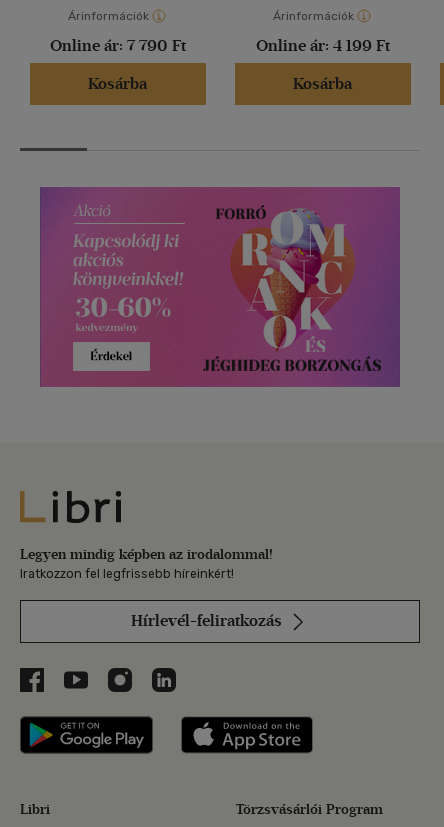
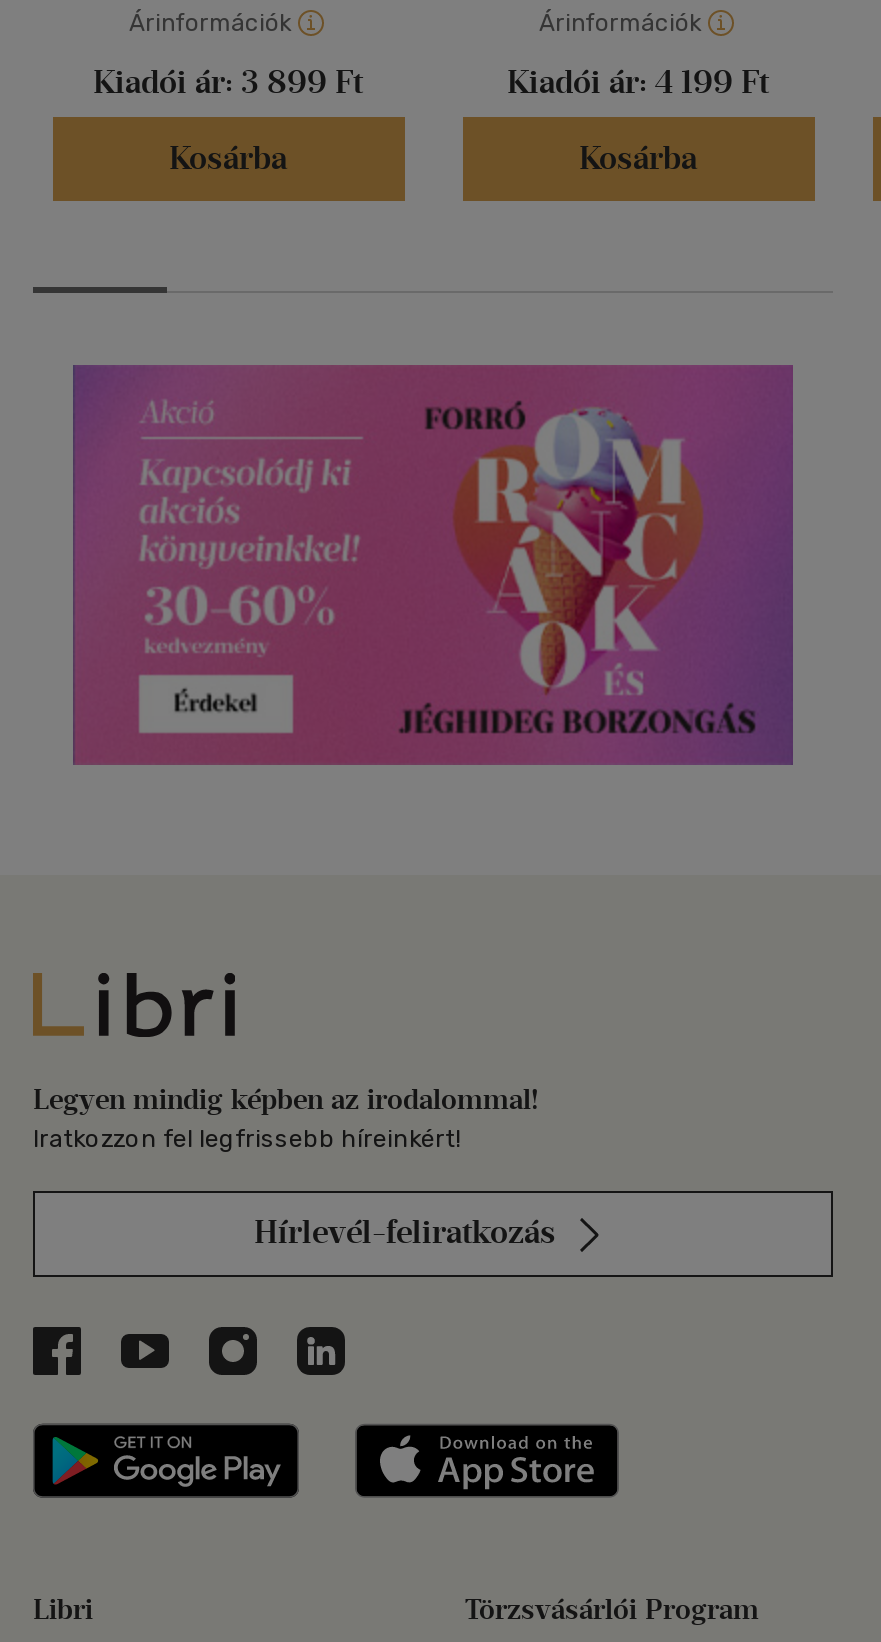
[49,36,185,55] Online ár: 7 790 Ft -> [93,63,363,101] Kiadói ár: 3 899 Ft
[255,36,389,55] Online ár: 4 199 Ft -> [507,63,769,101] Kiadói ár: 4 199 Ft

